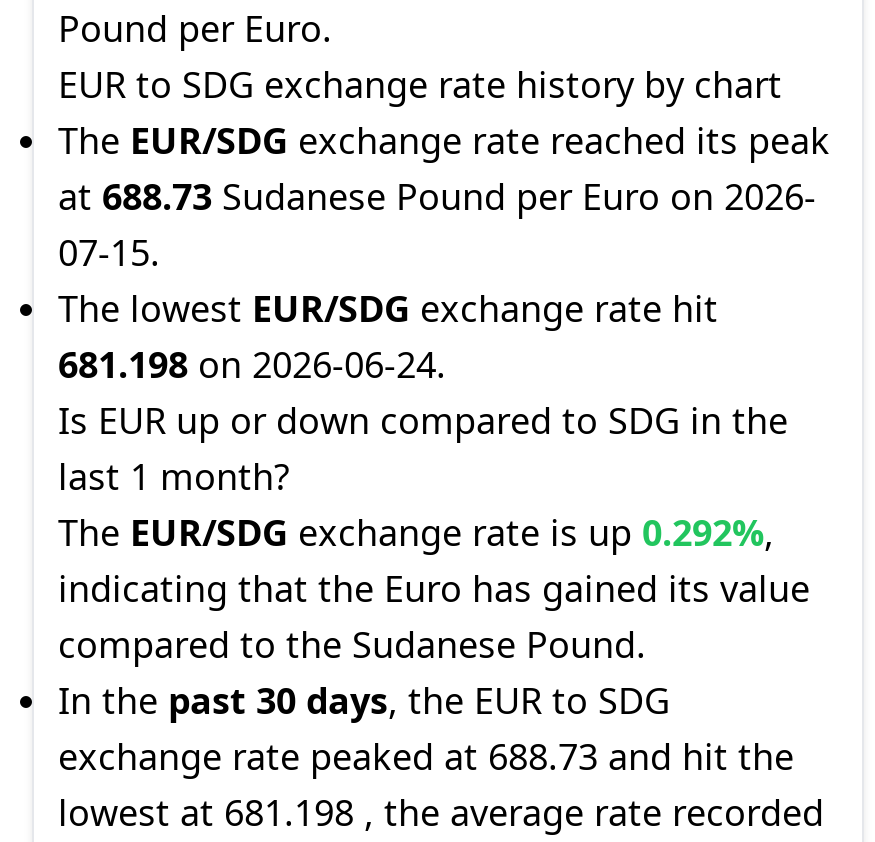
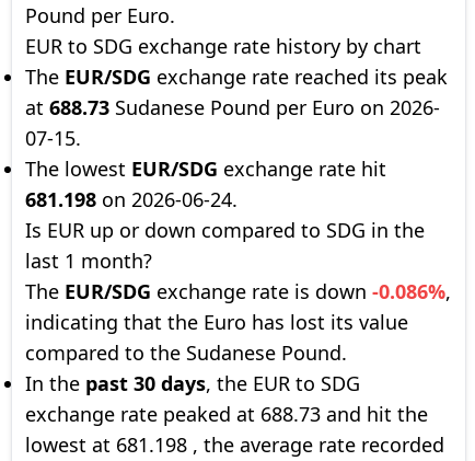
[58,508,774,556] The EUR/SDG exchange rate is up 0.292%, -> [25,278,451,304] The EUR/SDG exchange rate is down -0.086%,
[58,564,810,612] indicating that the Euro has gained its value -> [25,309,408,335] indicating that the Euro has lost its value

